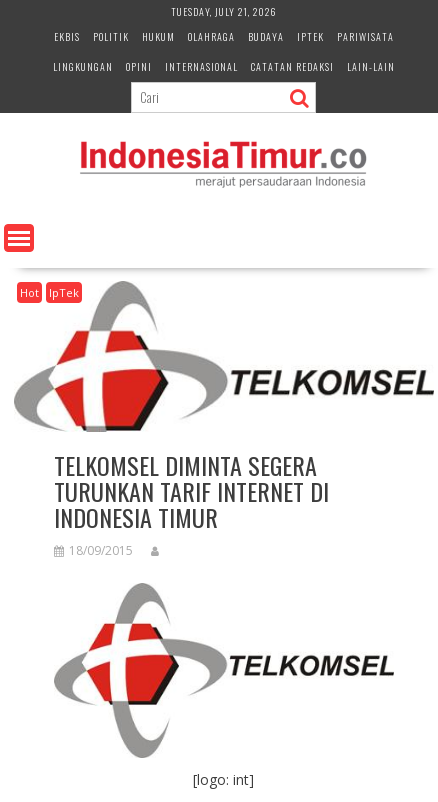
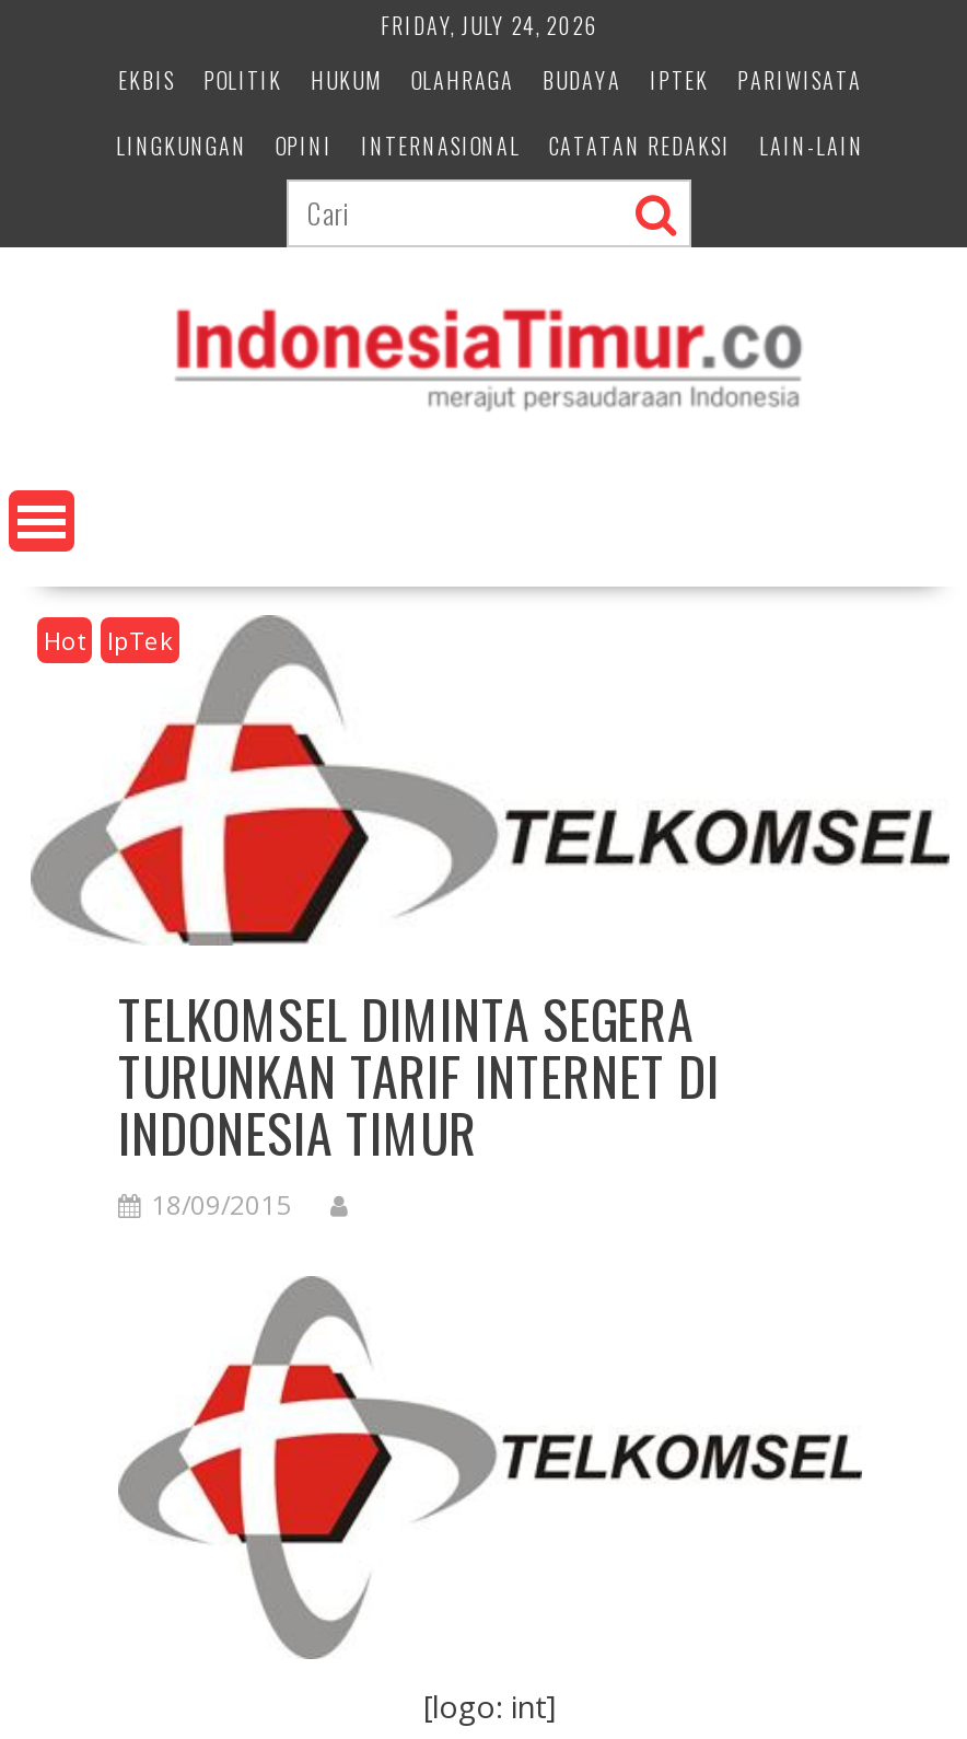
[171,4,277,19] TUESDAY, JULY 21, 2026 -> [381,9,599,42] FRIDAY, JULY 24, 2026

